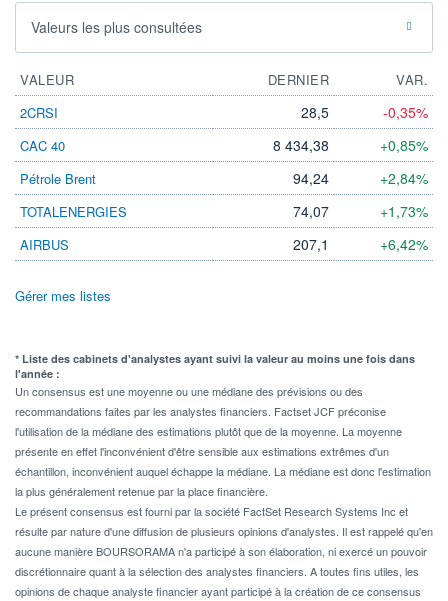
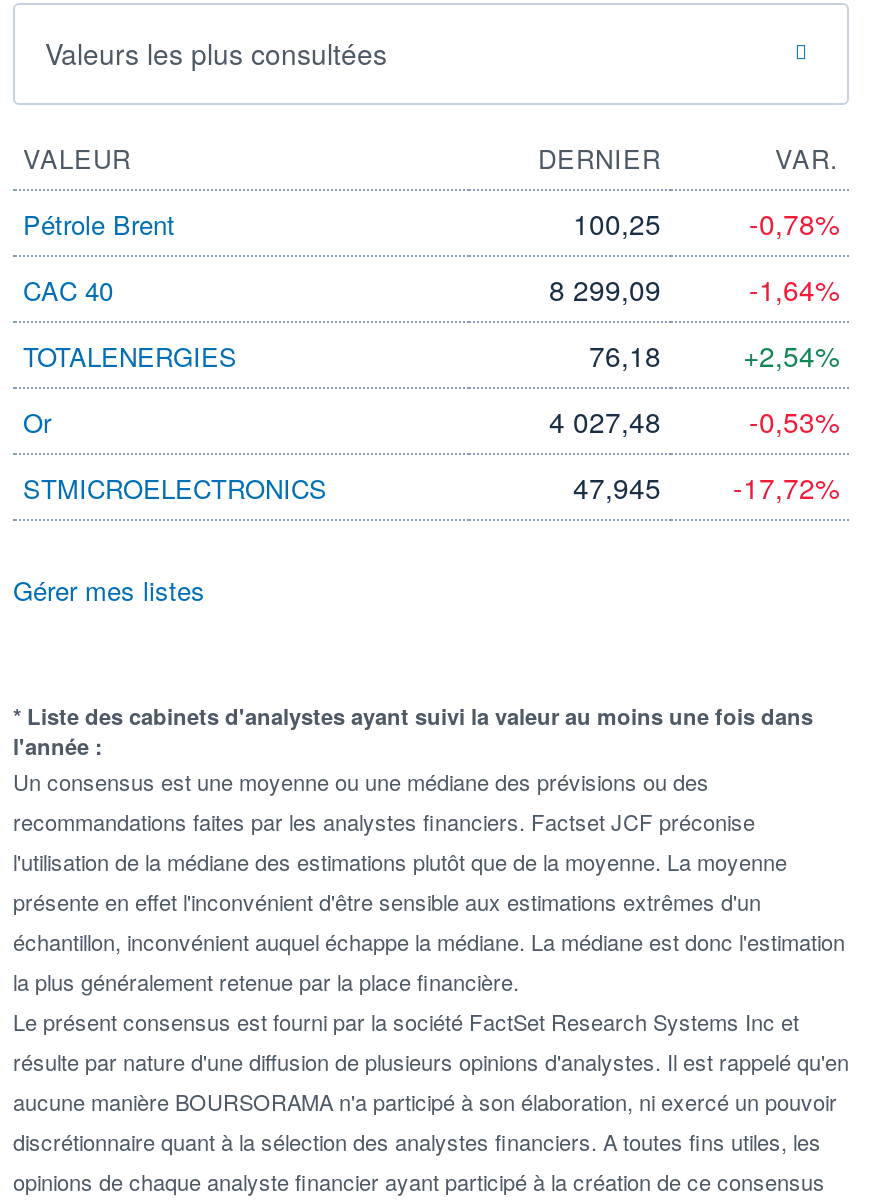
[20,102,428,122] 2CRSI | 28,5 | -0,35% -> [573,203,839,243] 100,25 | -0,78%
[273,135,428,188] 8 434,38 | +0,85% | 94,24 | +2,84% -> [549,269,839,309] 8 299,09 | -1,64%
moved [20,169,96,188] -> [23,205,175,243]: Pétrole Brent
[20,201,428,254] 74,07 | +1,73% | AIRBUS | 207,1 | +6,42% -> [23,335,839,507] 76,18 | +2,54% | Or | 4 027,48 | -0,53% | STMICROELECTRONICS | 47,945 | -17,72%
moved [20,202,127,221] -> [23,337,237,375]: TOTALENERGIES

